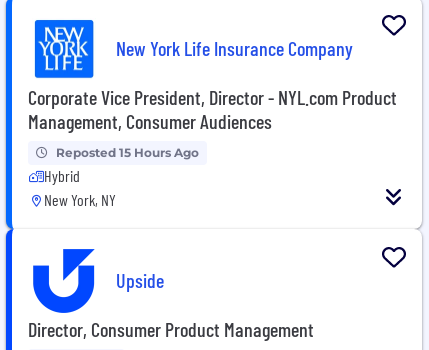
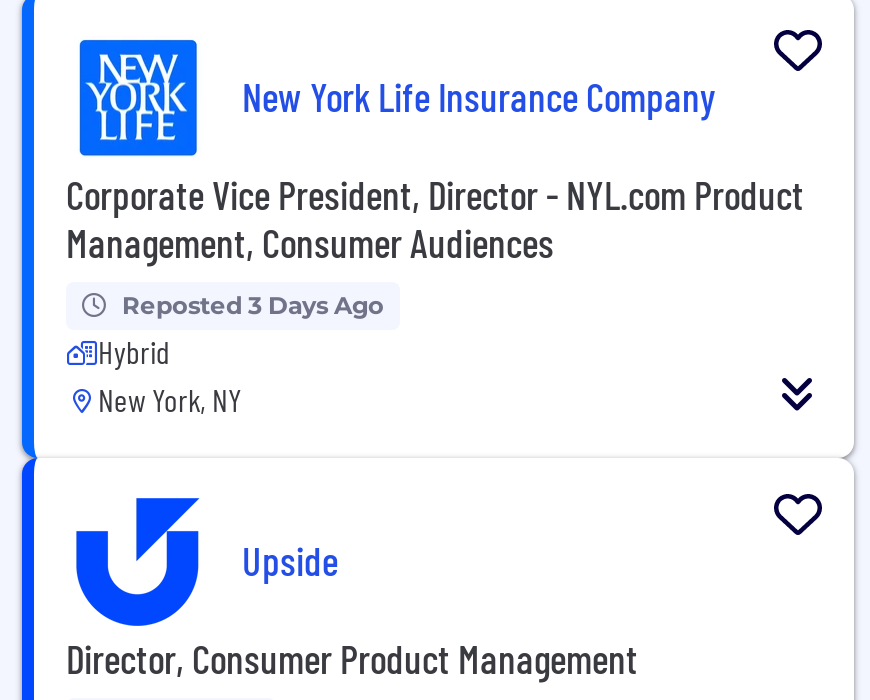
[56,145,199,160] Reposted 15 Hours Ago -> [122,290,384,320] Reposted 3 Days Ago

